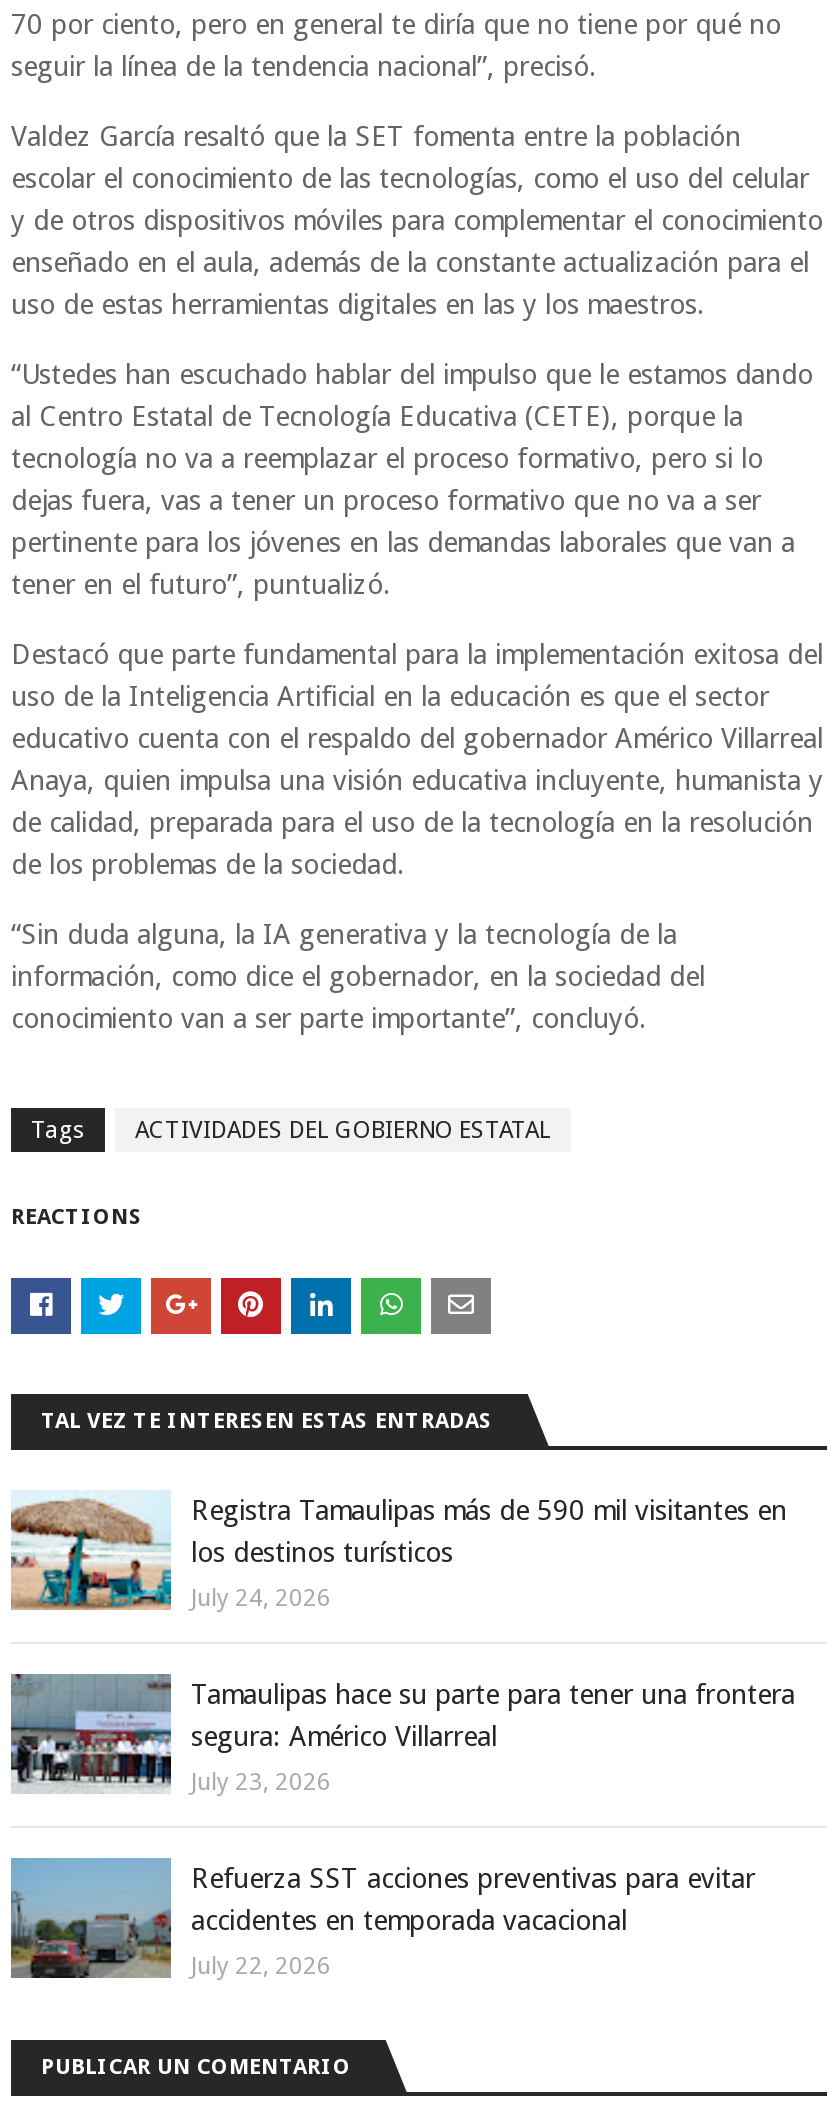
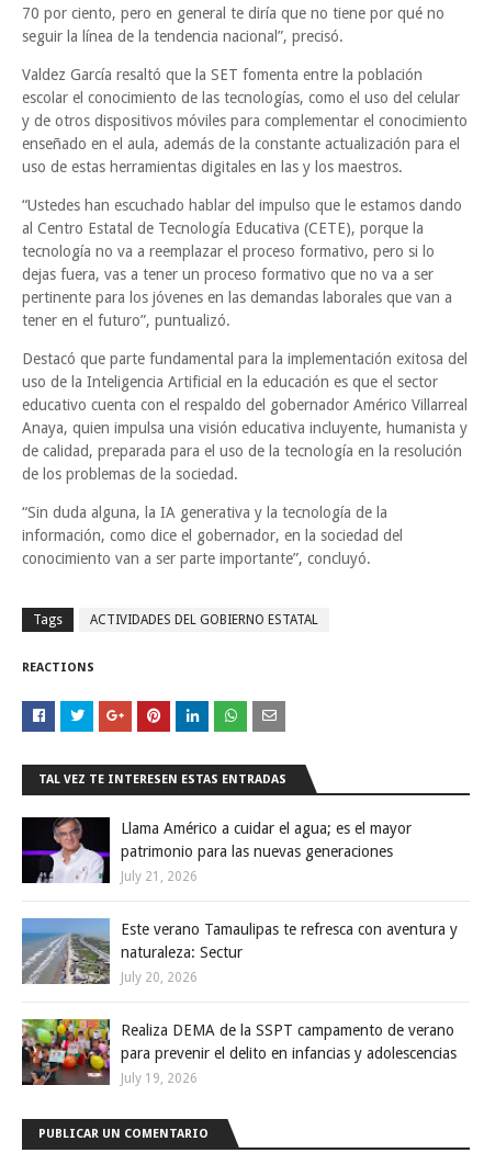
[9,1490,787,1612] [image] | Registra Tamaulipas más de 590 mil visitantes en | los destinos turísticos -> [21,816,412,884] [image] | Llama Américo a cuidar el agua; es el mayor | patrimonio para las nuevas generaciones
[191,1584,331,1612] July 24, 2026 -> [121,869,198,884] July 21, 2026
[11,1672,795,1794] [image] | Tamaulipas hace su parte para tener una frontera | segura: Américo Villarreal -> [22,917,458,985] [image] | Este verano Tamaulipas te refresca con aventura y | naturaleza: Sectur
[191,1768,331,1796] July 23, 2026 -> [121,970,198,985] July 20, 2026
[9,1856,755,1980] [image] | Refuerza SST acciones preventivas para evitar | accidentes en temporada vacacional -> [21,1018,457,1086] [image] | Realiza DEMA de la SSPT campamento de verano | para prevenir el delito en infancias y adolescencias
[191,1952,331,1980] July 22, 2026 -> [121,1071,198,1086] July 19, 2026

